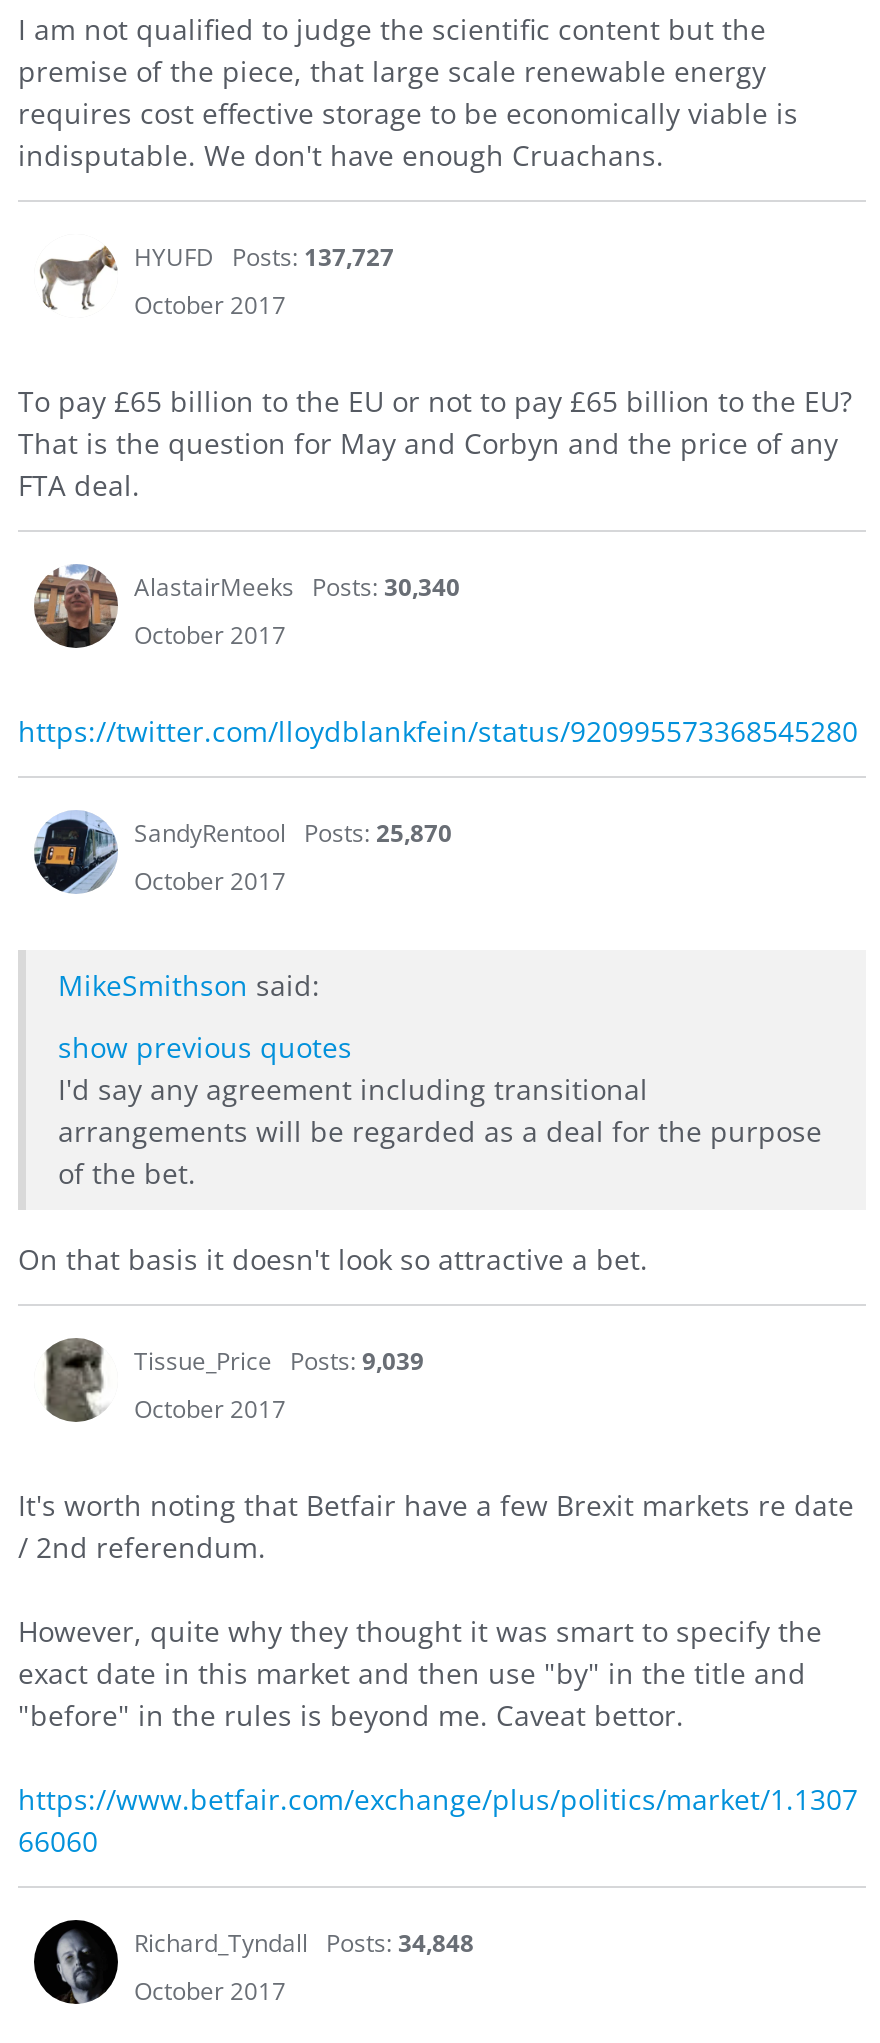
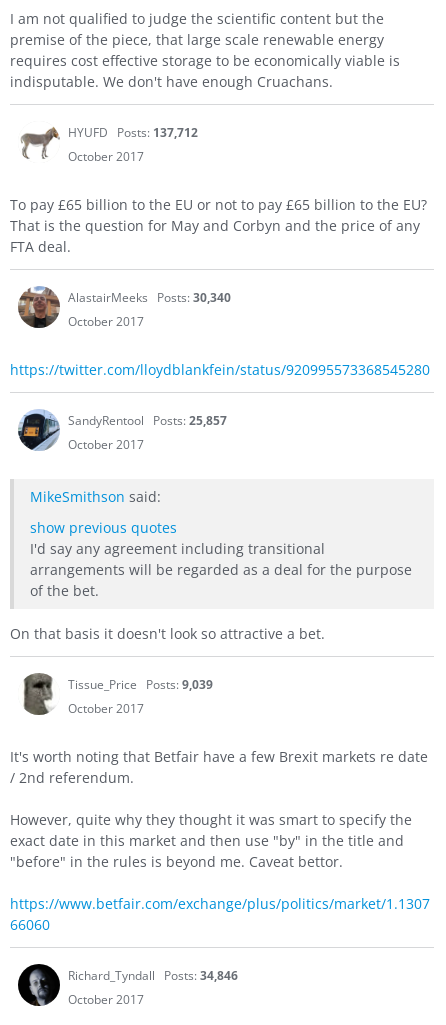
[134,241,394,275] HYUFD Posts: 137,727 -> [68,124,198,141] HYUFD Posts: 137,712
[134,817,452,851] SandyRentool Posts: 25,870 -> [68,412,227,429] SandyRentool Posts: 25,857
[134,1926,474,1960] Richard_Tyndall Posts: 34,848 -> [68,967,238,984] Richard_Tyndall Posts: 34,846

